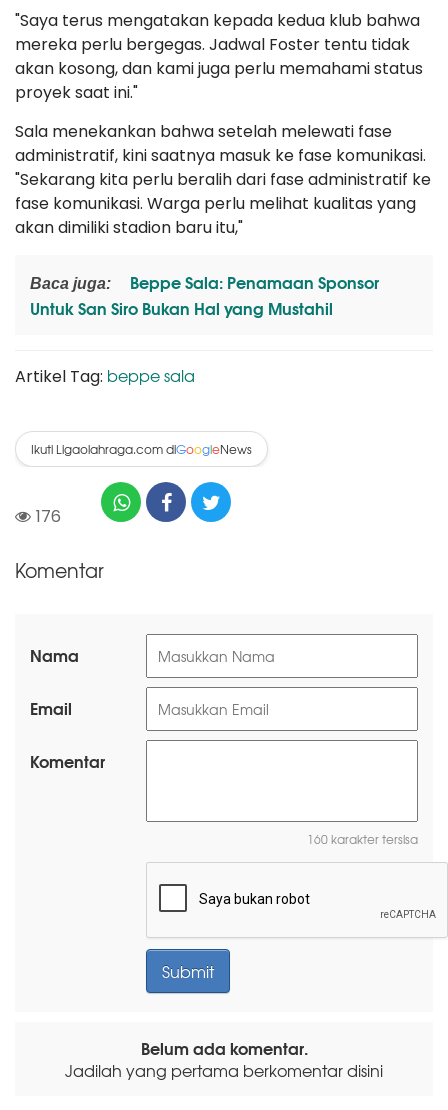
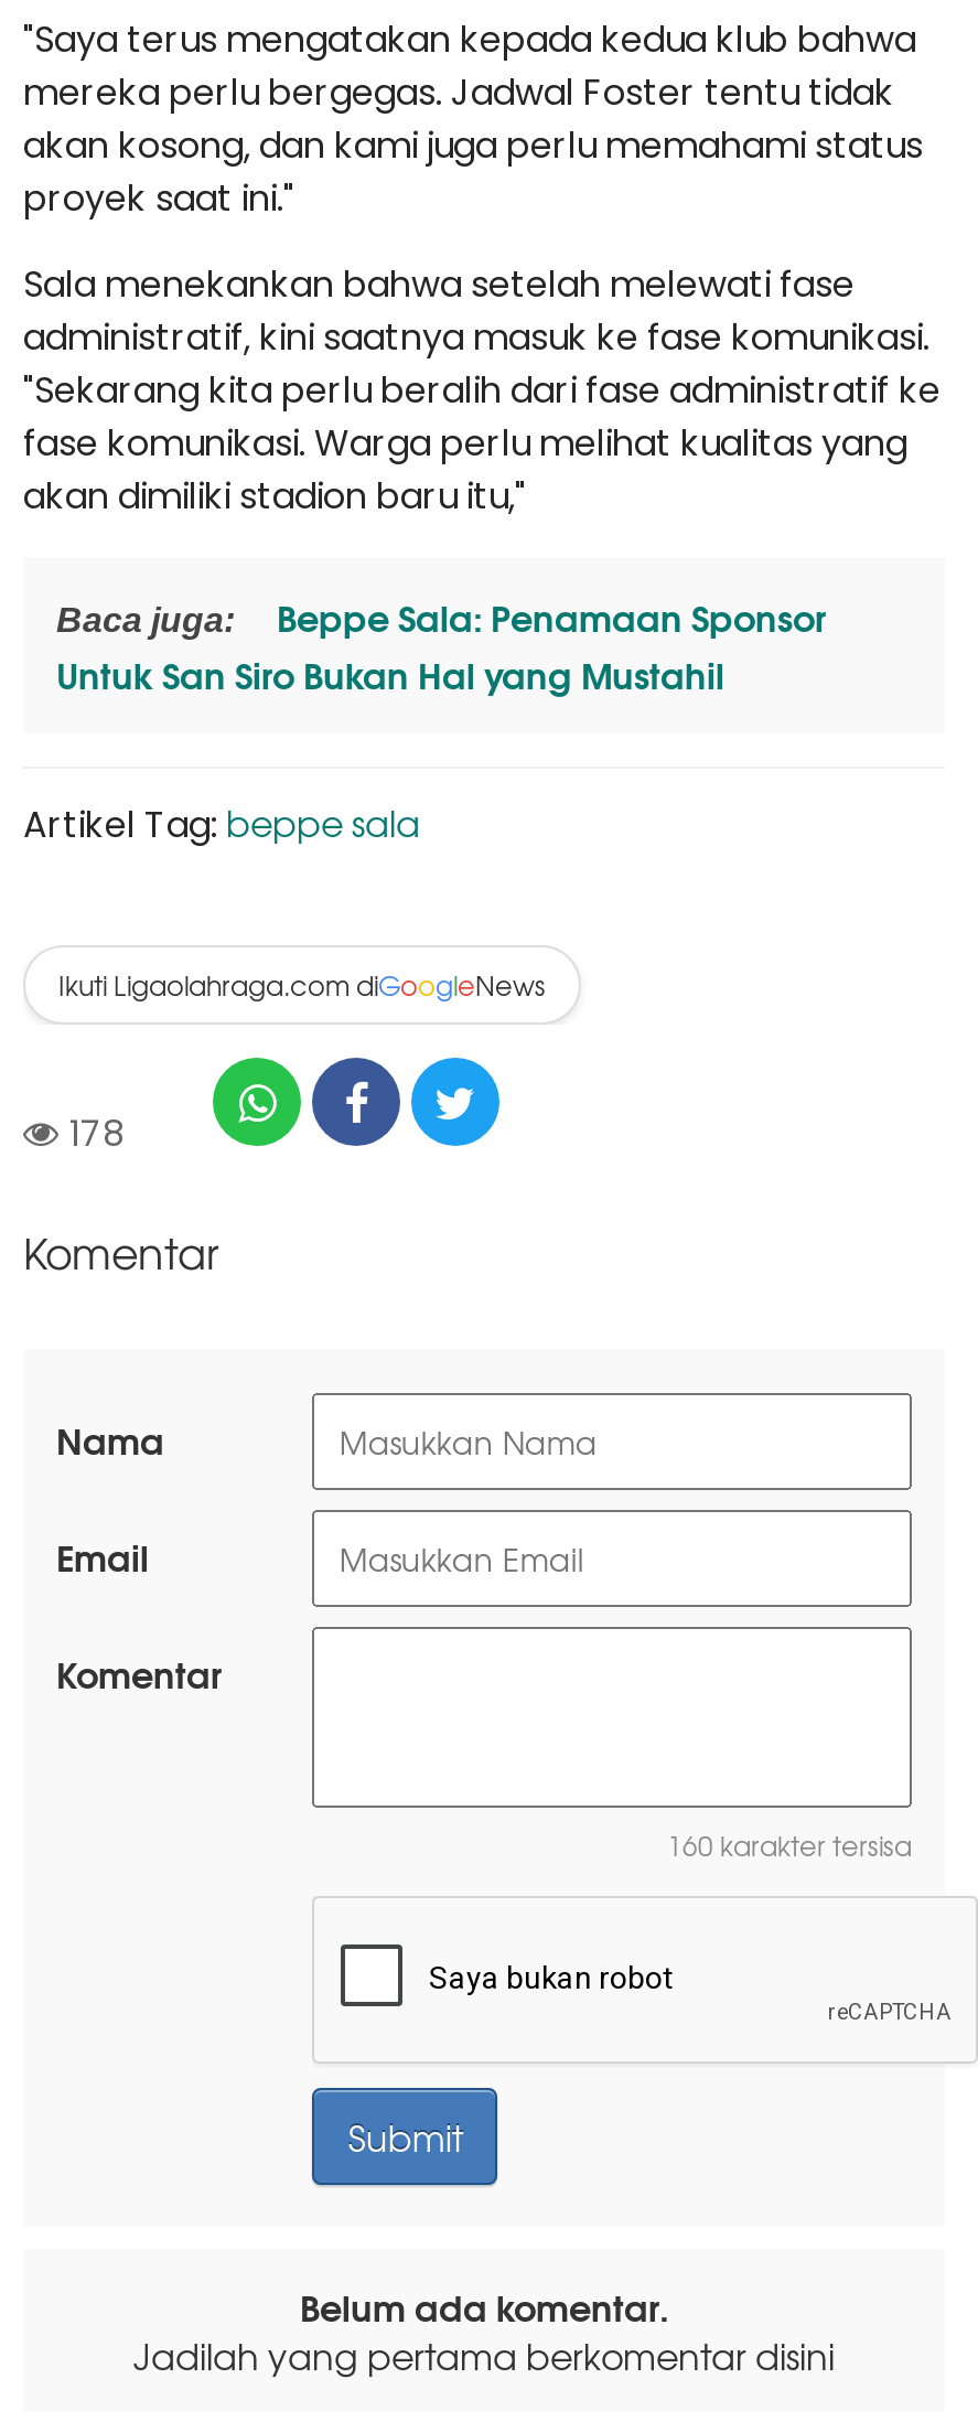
[36,508,61,524] 176 -> [69,1115,125,1150] 178

